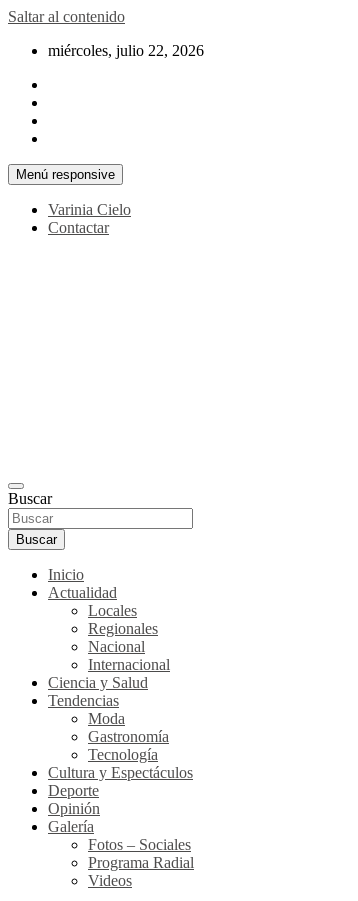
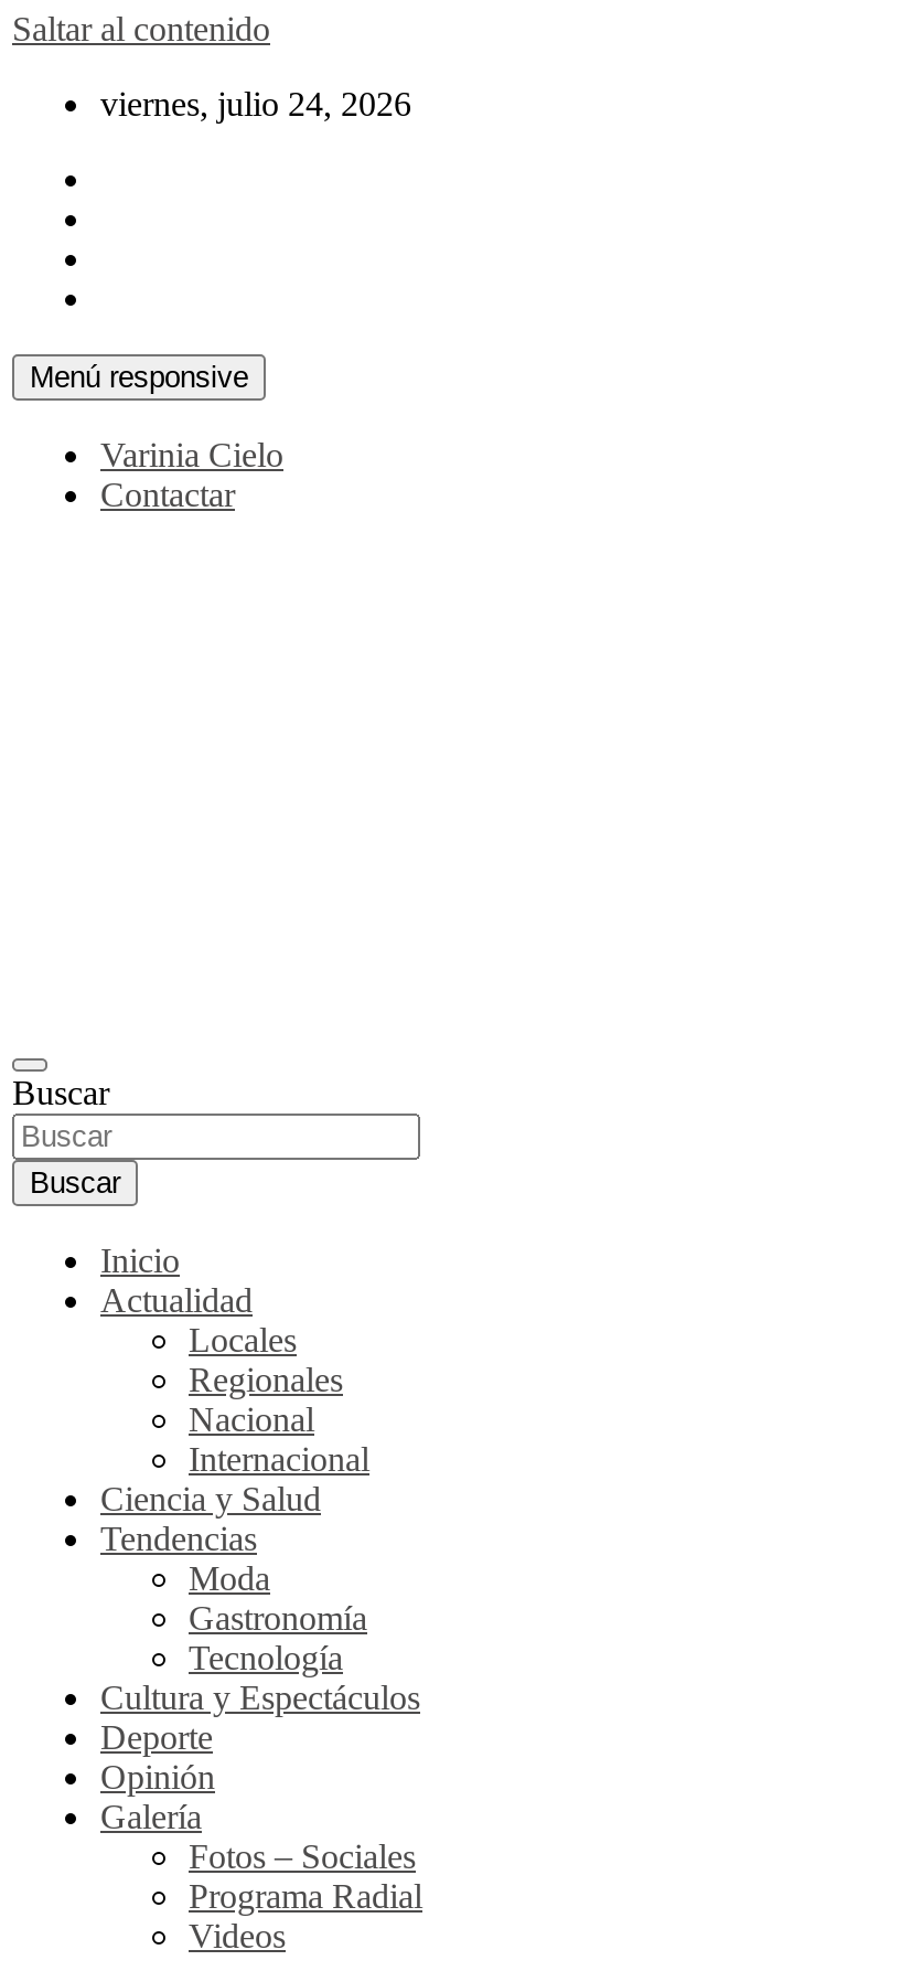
[48,42,204,59] miércoles, julio 22, 2026 -> [100,85,411,122] viernes, julio 24, 2026

